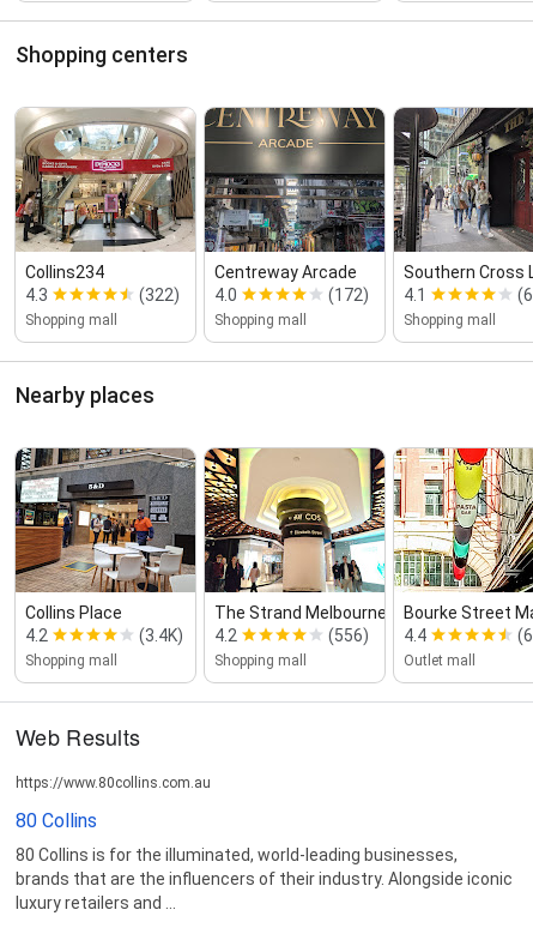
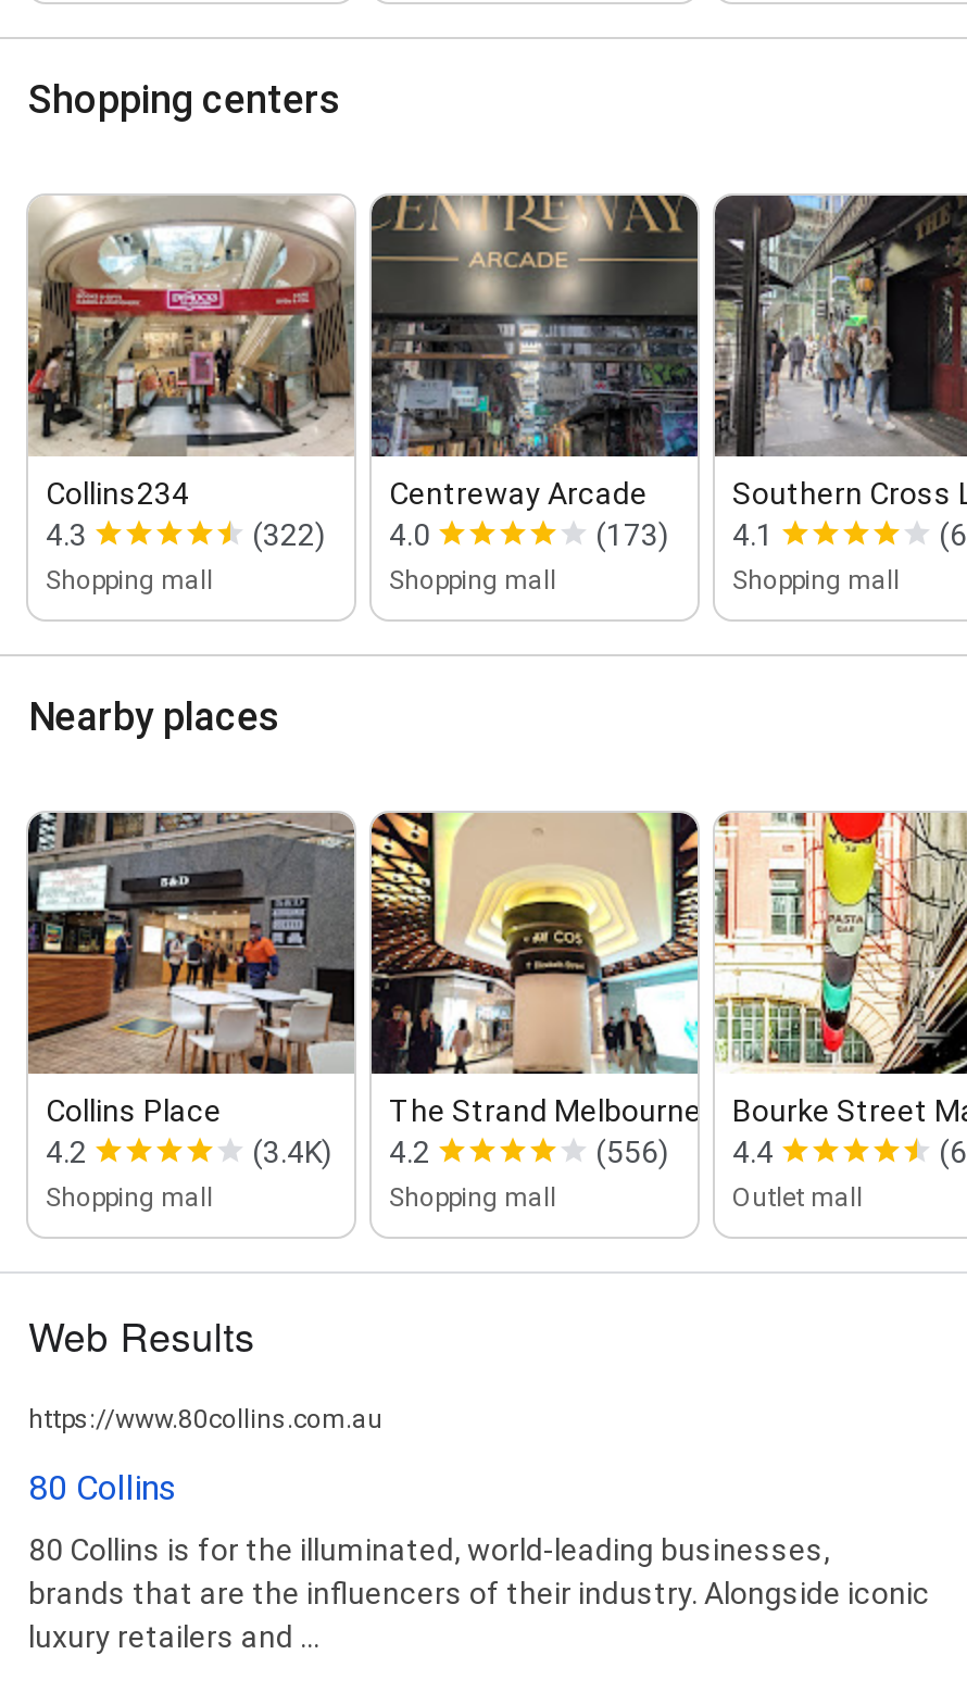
[328,285,426,304] (172) 4.1 -> [595,517,774,551] (173) 4.1

